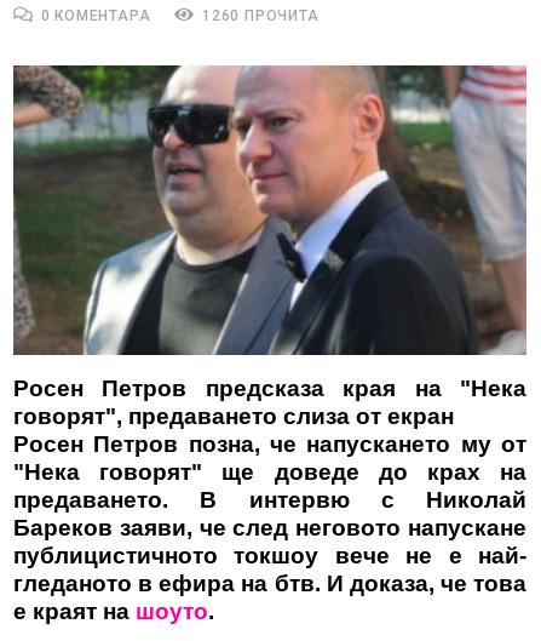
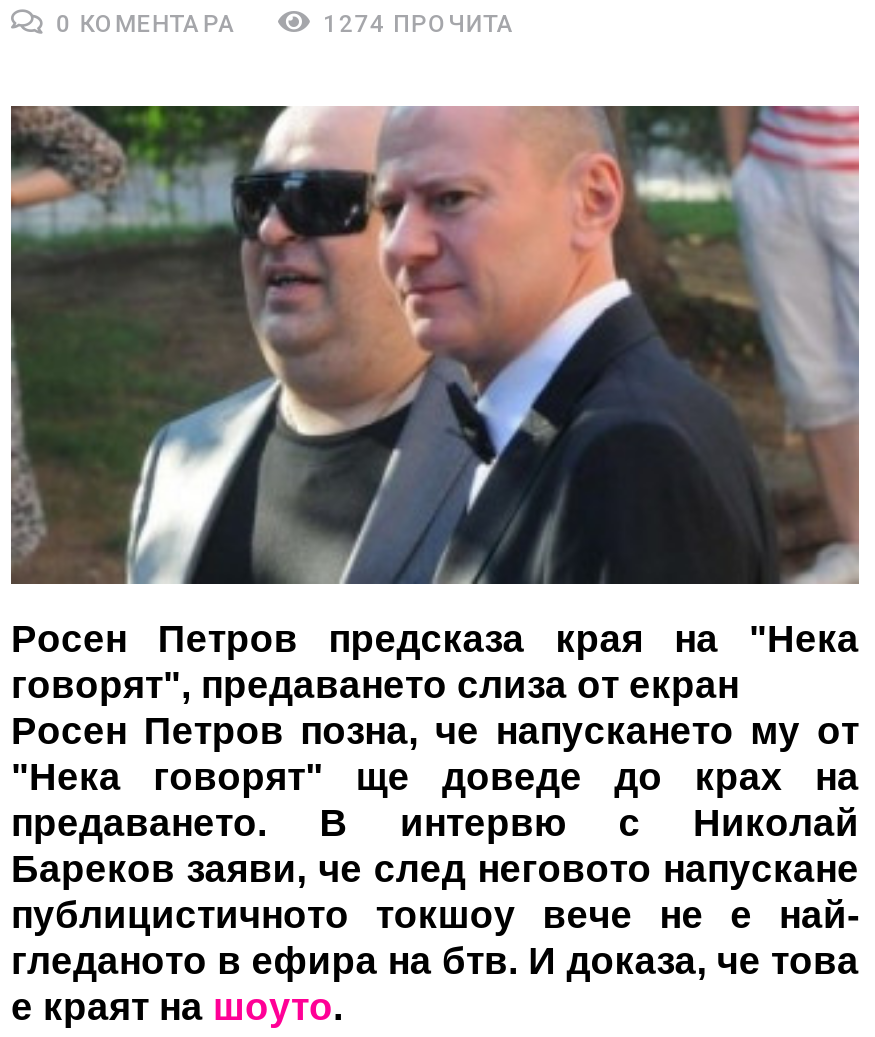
[198,7,319,24] 1260 ПРОЧИТА -> [315,10,516,38] 1274 ПРОЧИТА

